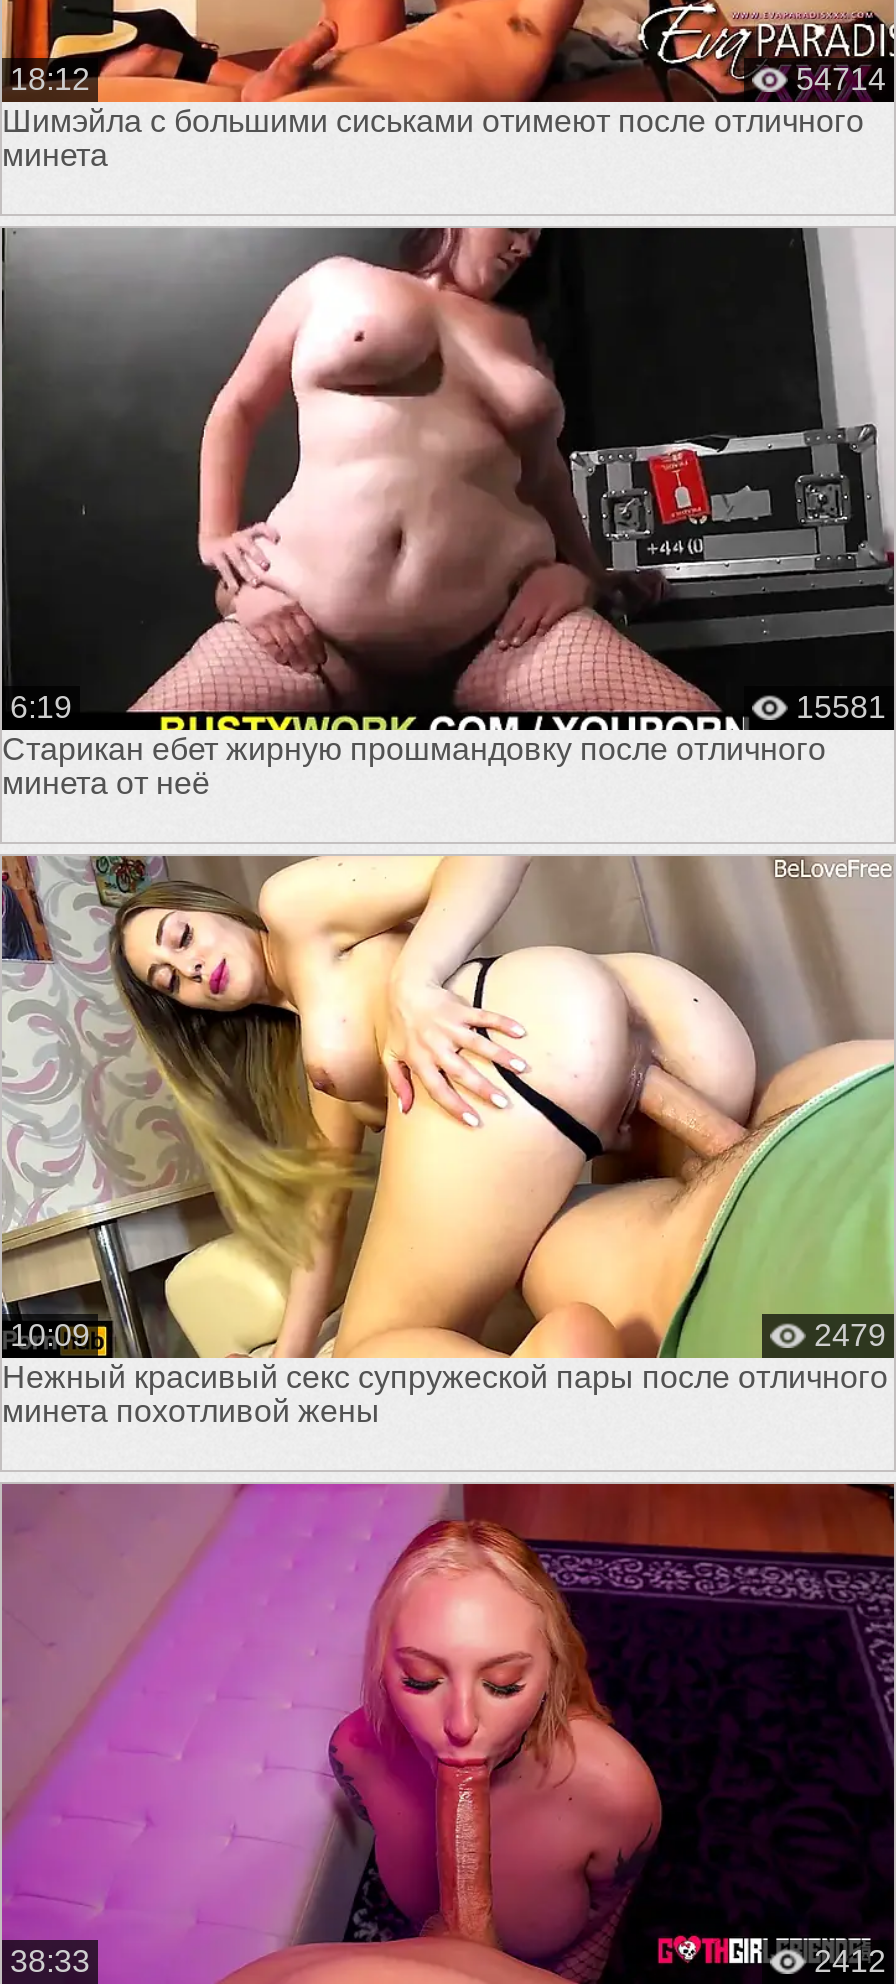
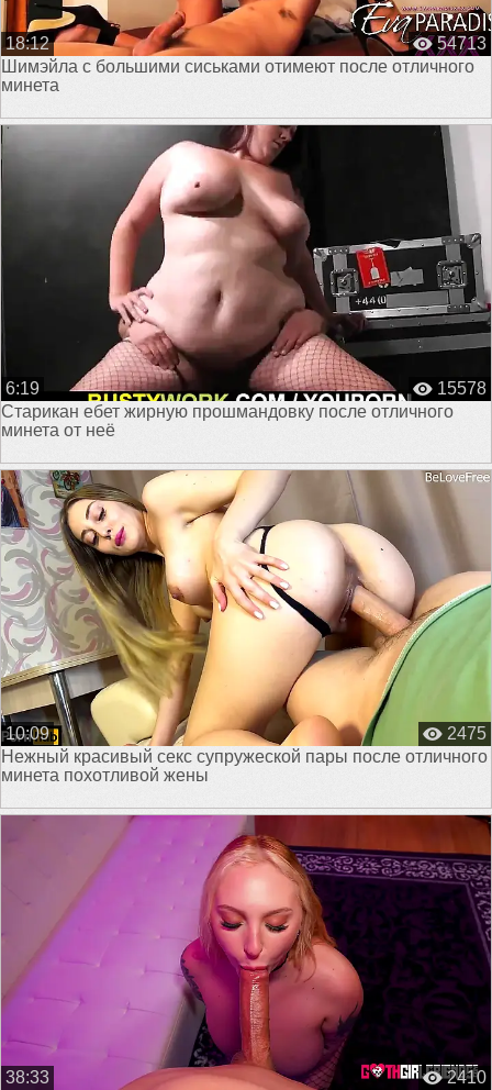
[796,62,886,96] 54714 -> [437,34,487,53] 54713
[796,689,886,723] 15581 -> [437,379,487,397] 15578
[814,1317,886,1351] 2479 -> [447,724,487,742] 2475
[814,1945,886,1979] 2412 -> [447,1068,487,1087] 2410

